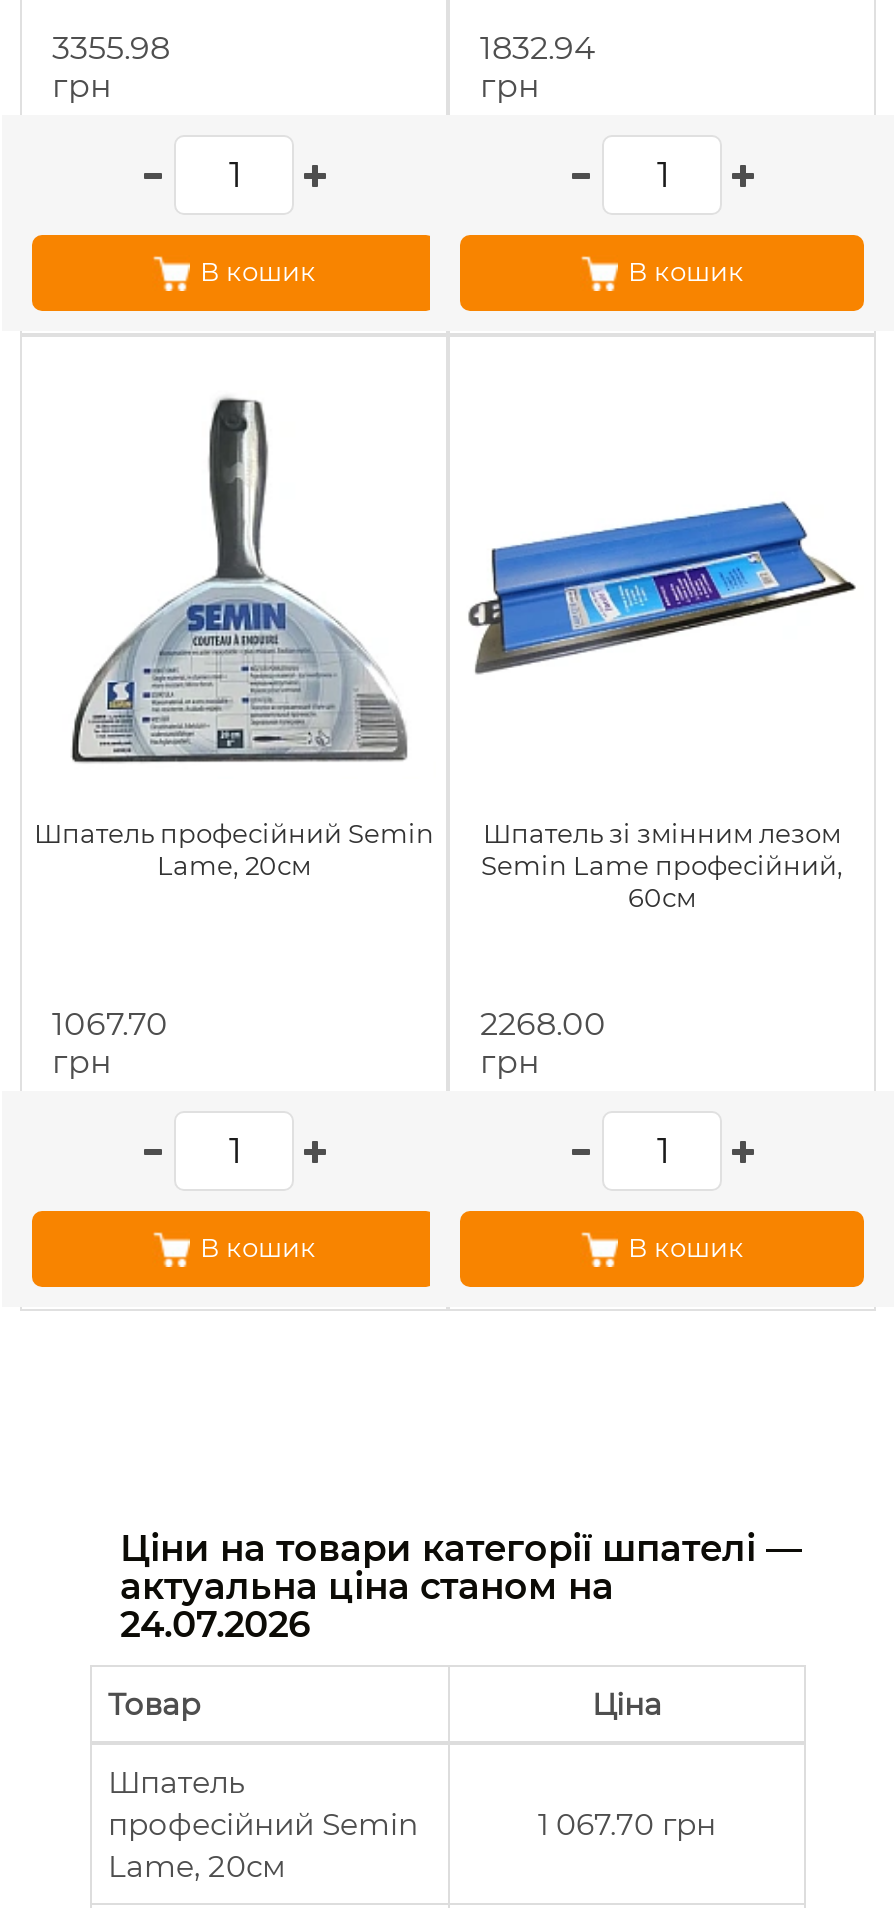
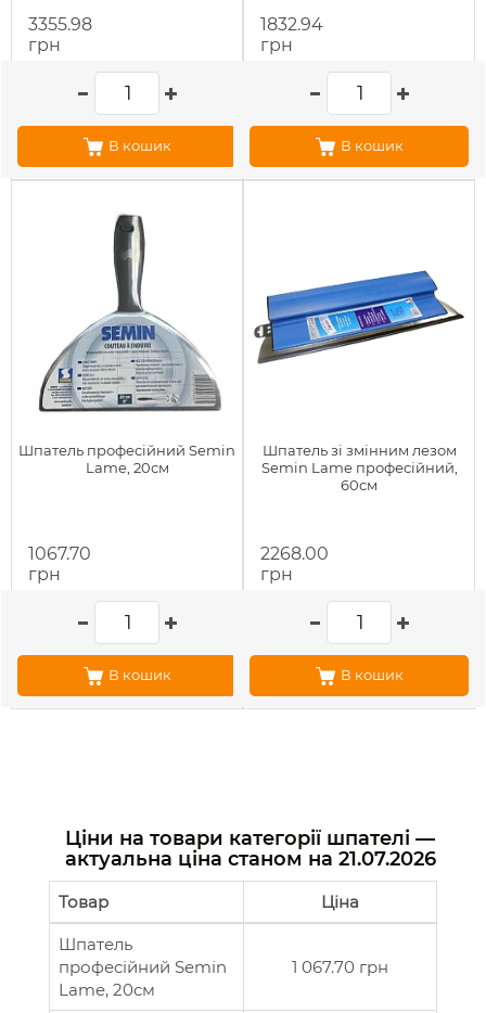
[120,1565,614,1647] актуальна ціна станом на | 24.07.2026 -> [65,847,436,871] актуальна ціна станом на 21.07.2026

